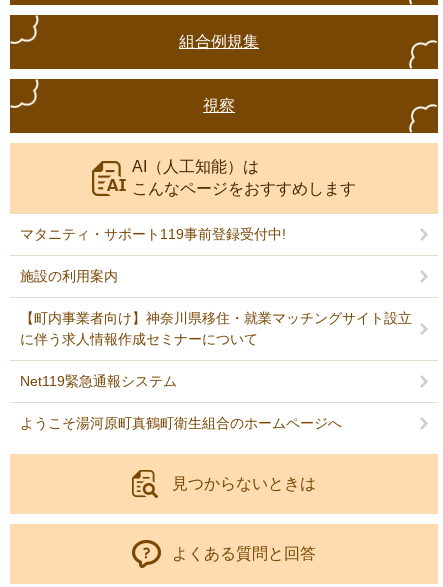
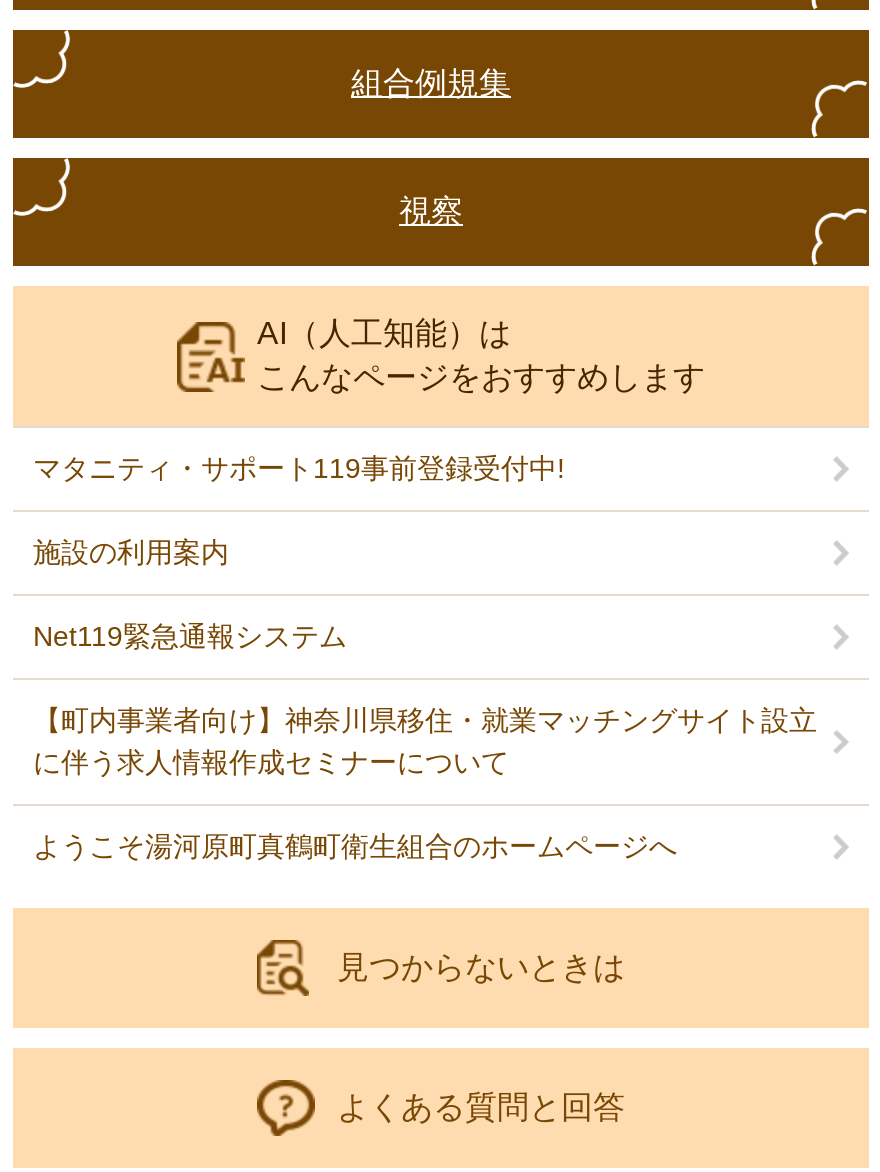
moved [20,310,412,347] -> [33,704,817,778]: 【町内事業者向け】神奈川県移住・就業マッチングサイト設立 | に伴う求人情報作成セミナーについて
moved [20,373,177,389] -> [33,620,347,652]: Net119緊急通報システム

